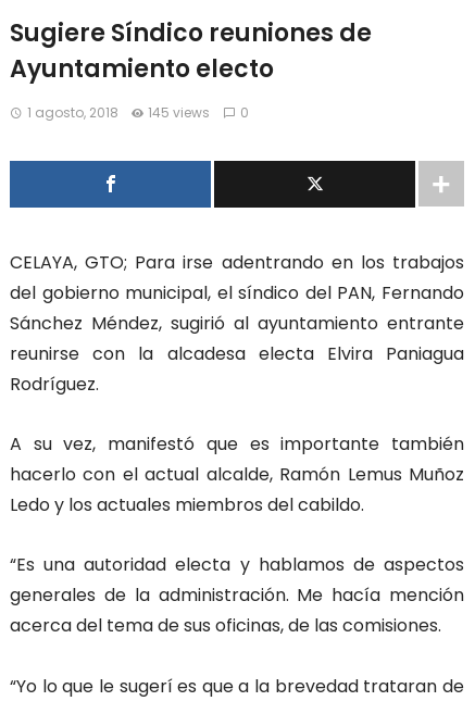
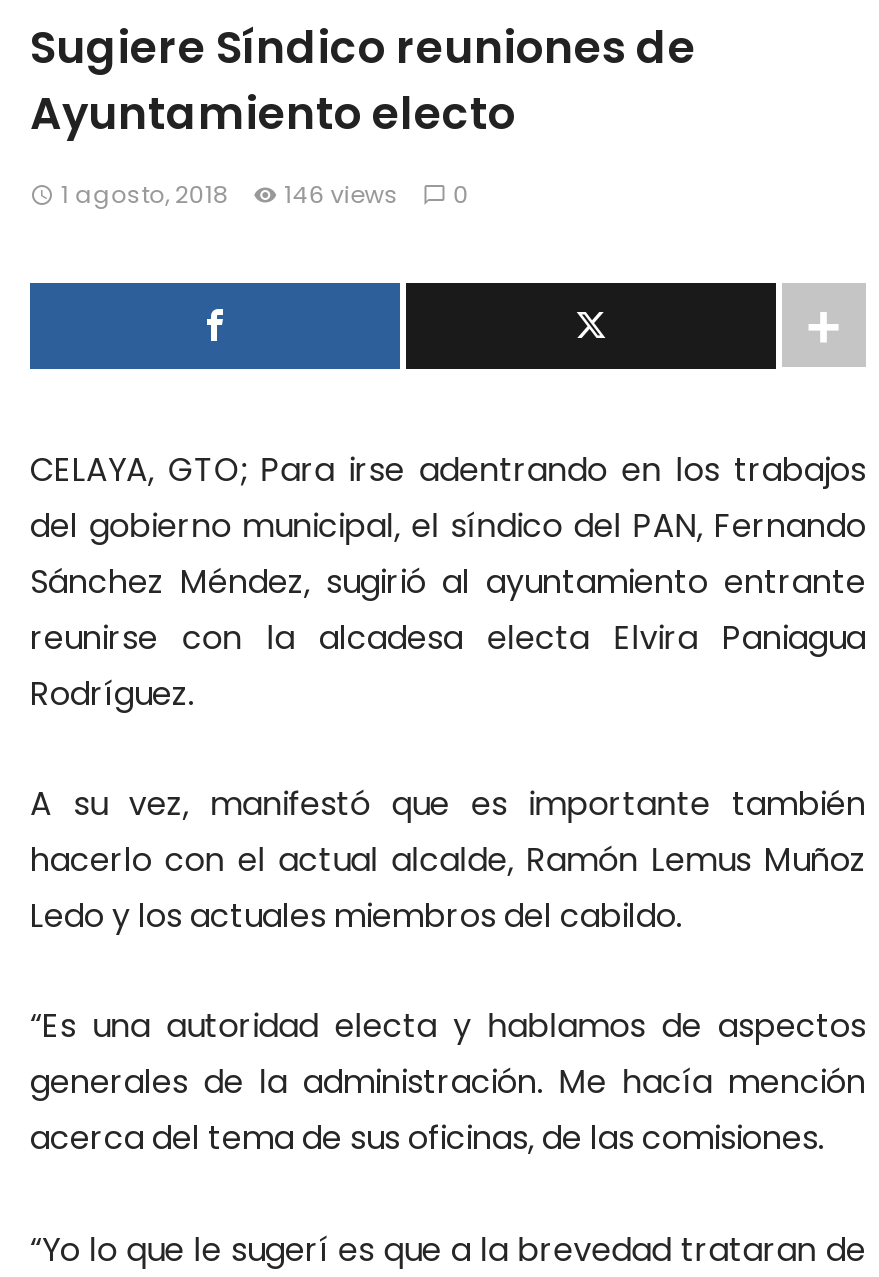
[27,103,249,122] 1 agosto, 2018 145 views 0 -> [61,177,470,211] 1 agosto, 2018 146 views 0

